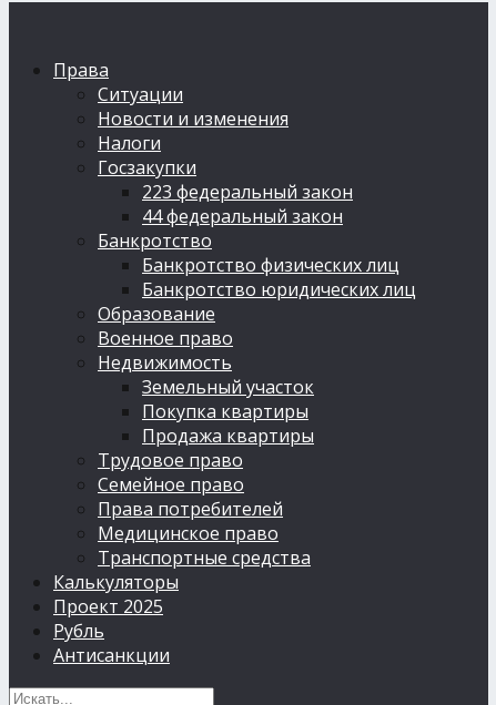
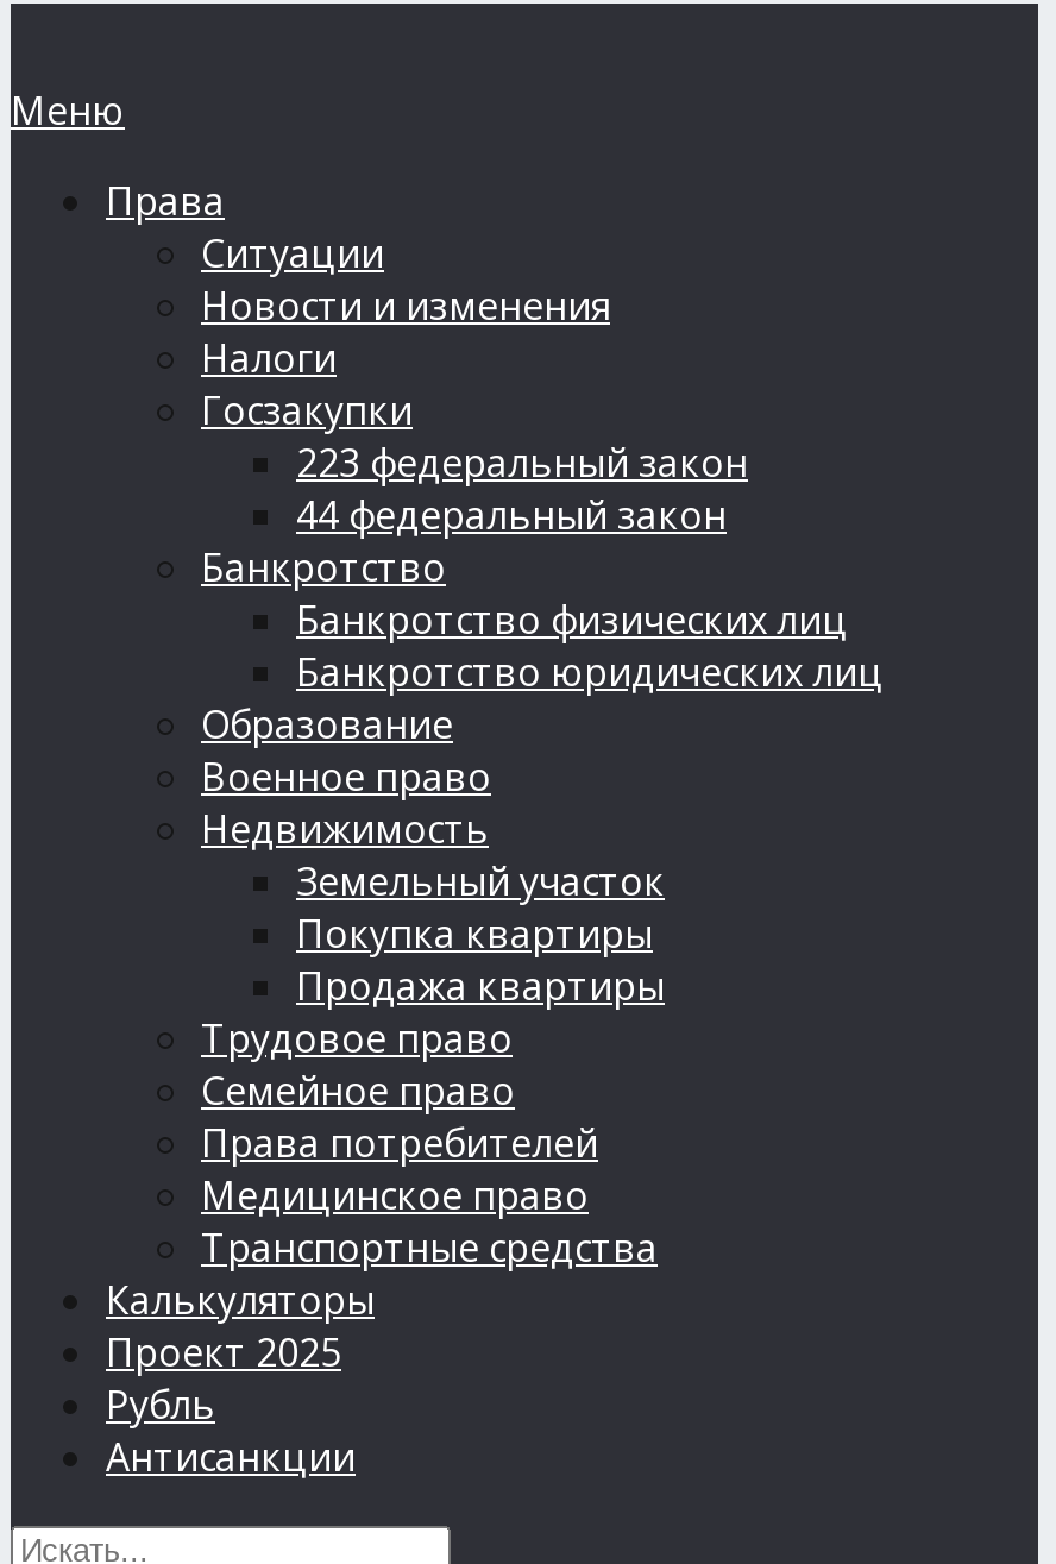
none -> [11,84,125,137] Меню

